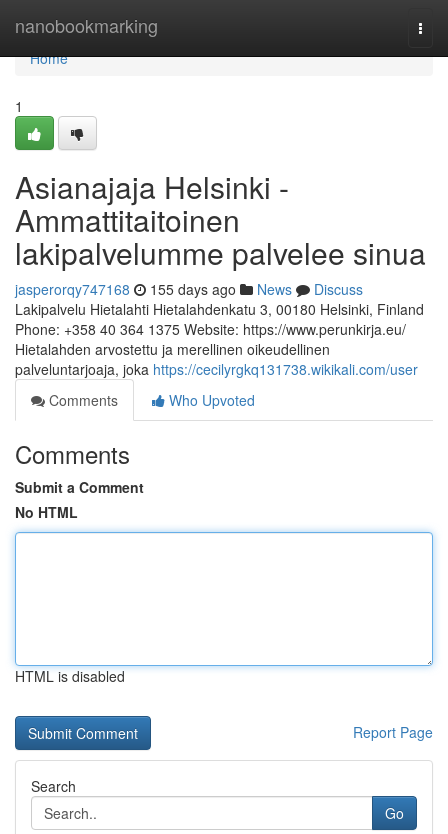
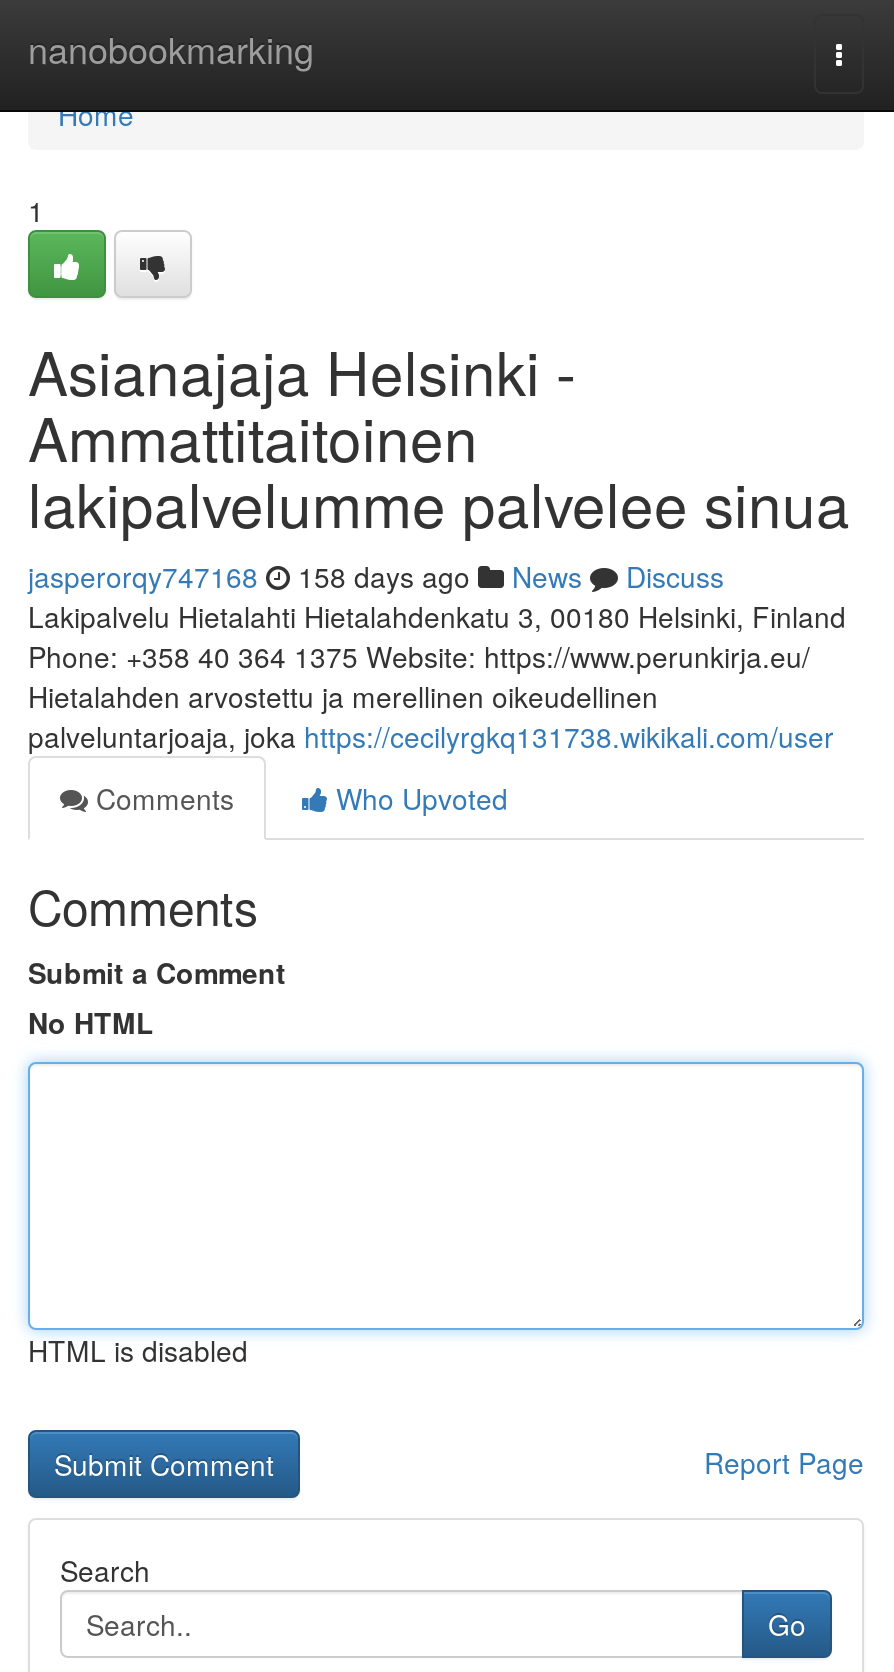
[15,279,363,299] jasperorqy747168 155 days ago News Discuss -> [28,556,724,596] jasperorqy747168 158 days ago News Discuss

